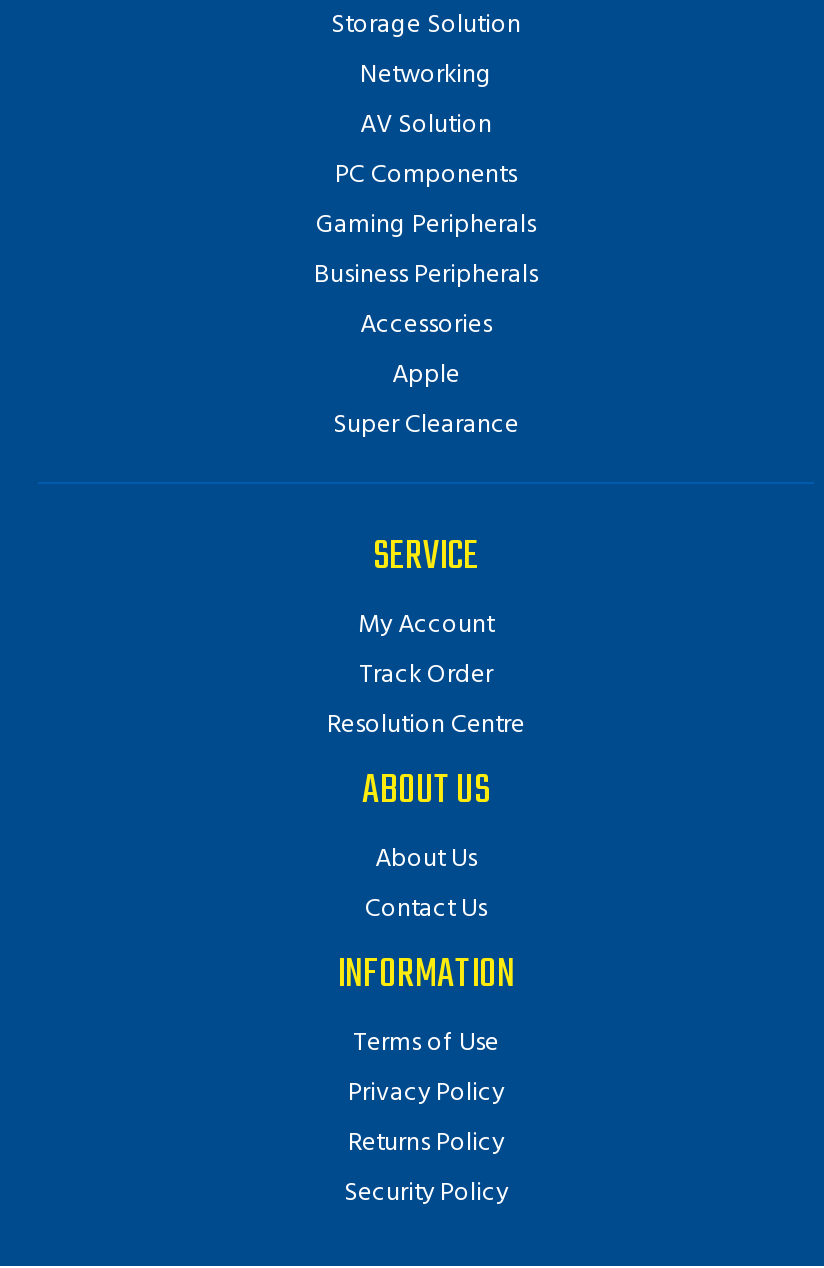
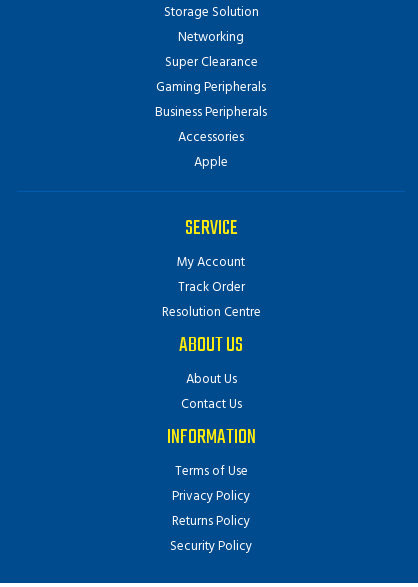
[335,104,517,196] AV Solution | PC Components -> none
moved [333,404,519,446] -> [164,52,257,73]: Super Clearance

